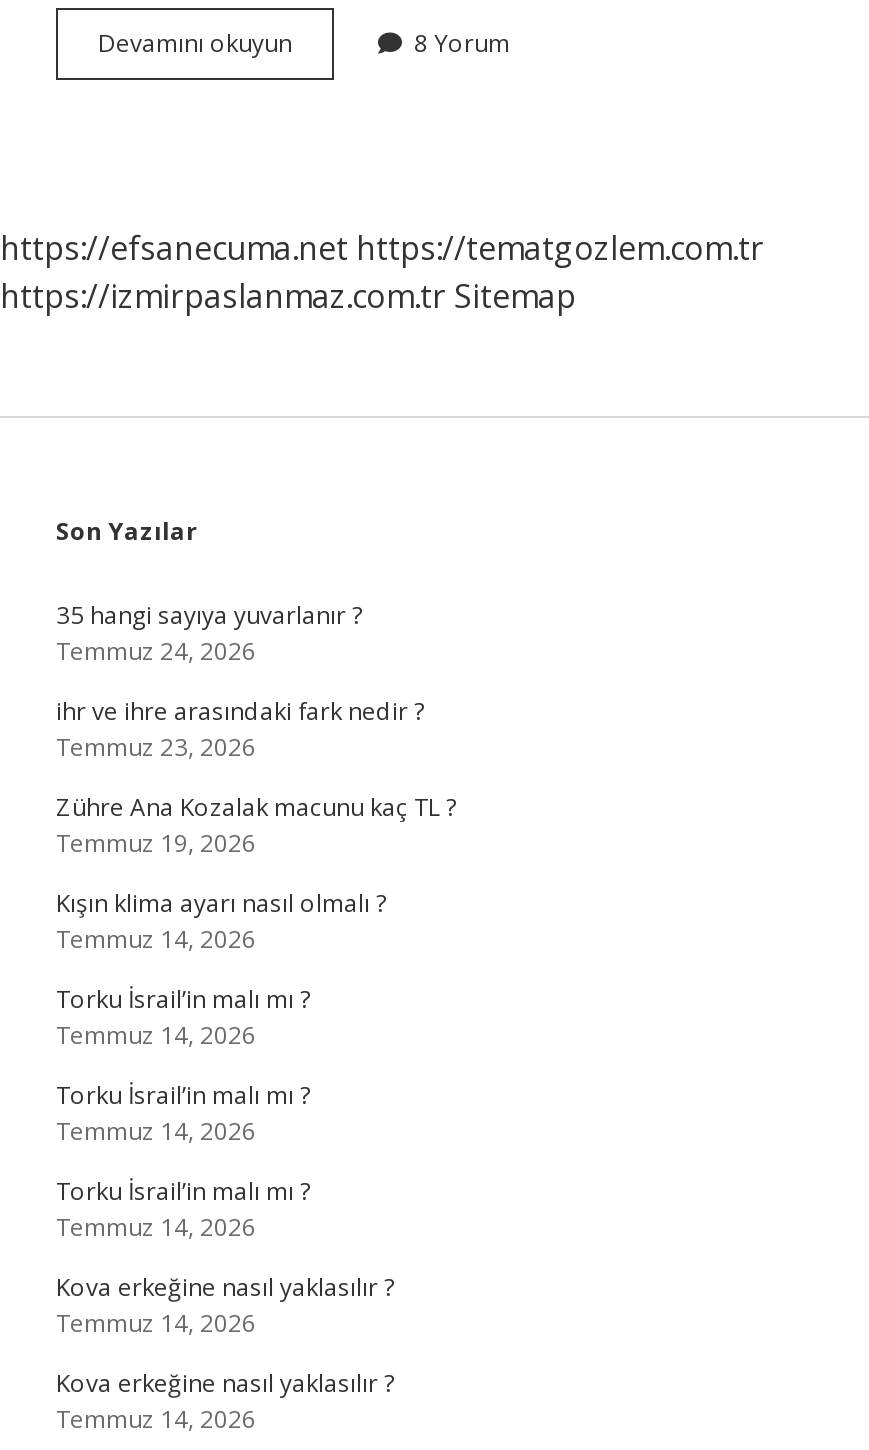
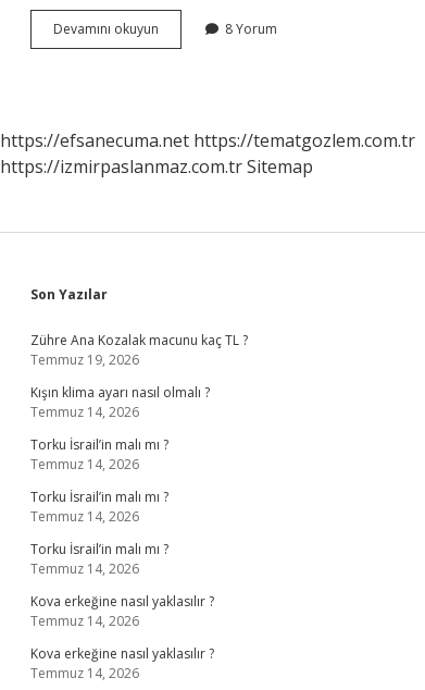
[56,598,424,764] 35 hangi sayıya yuvarlanır ? | Temmuz 24, 2026 | ihr ve ihre arasındaki fark nedir ? | Temmuz 23, 2026 -> none

